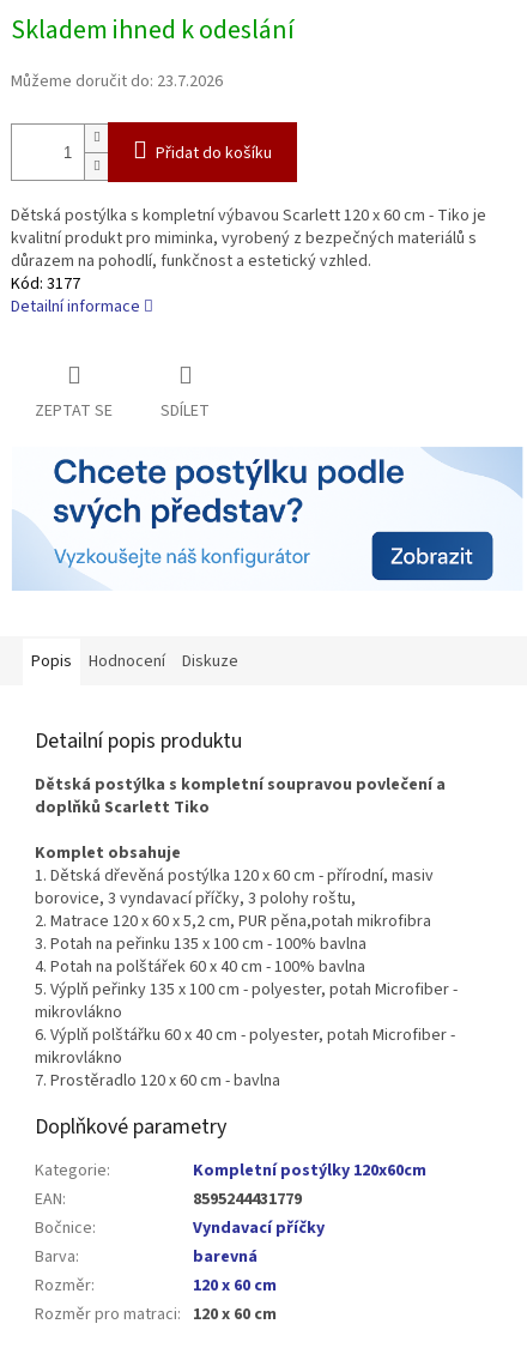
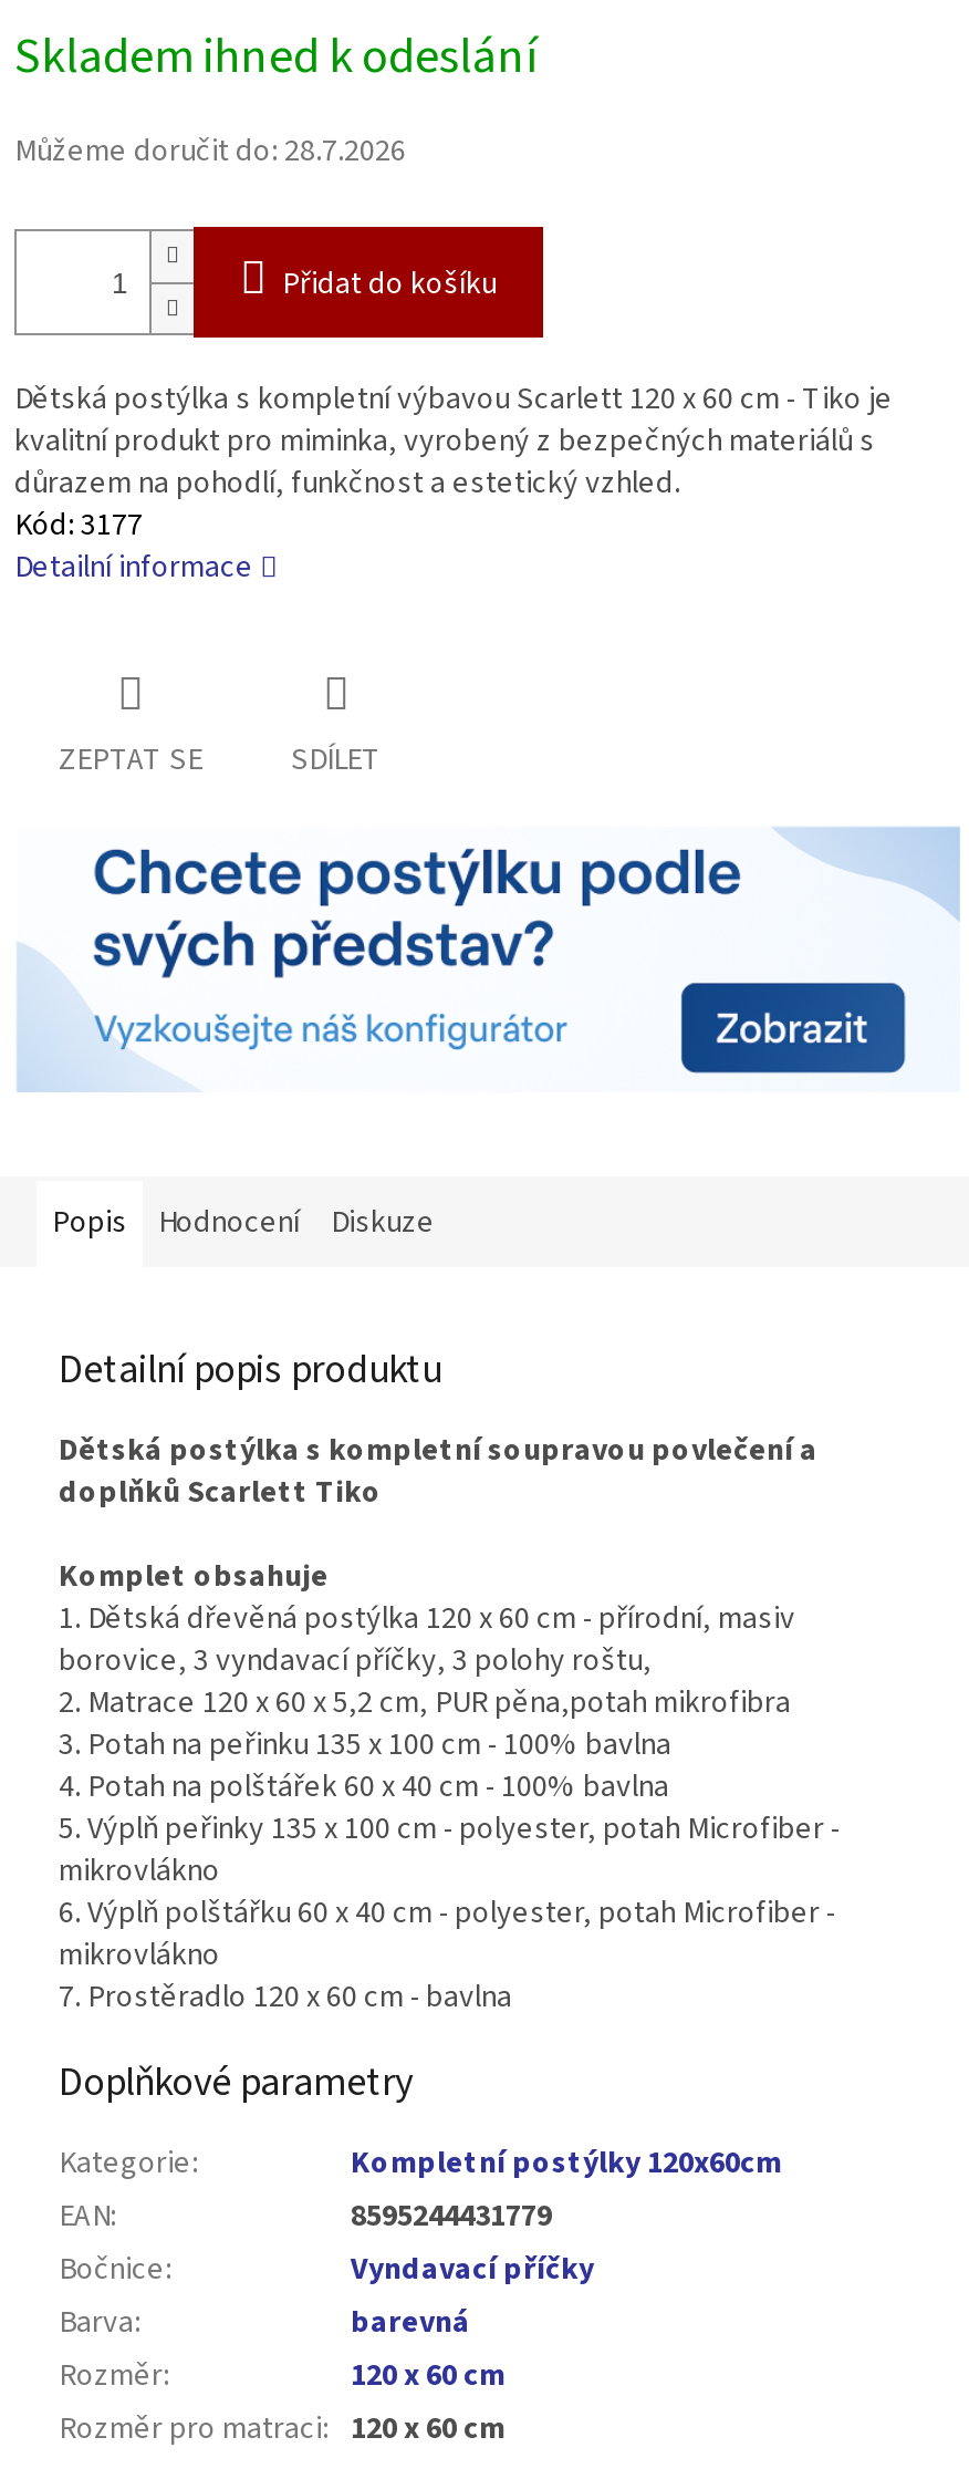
[11,70,223,94] Můžeme doručit do: 23.7.2026 -> [14,130,406,175] Můžeme doručit do: 28.7.2026

